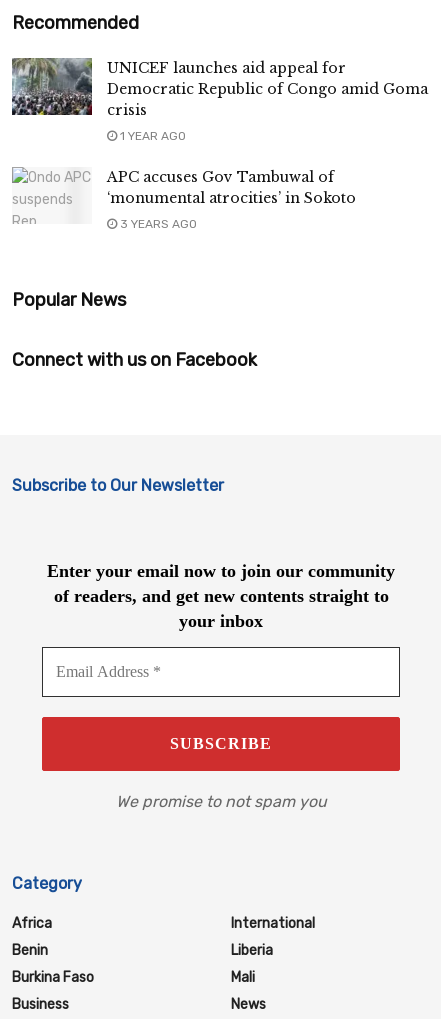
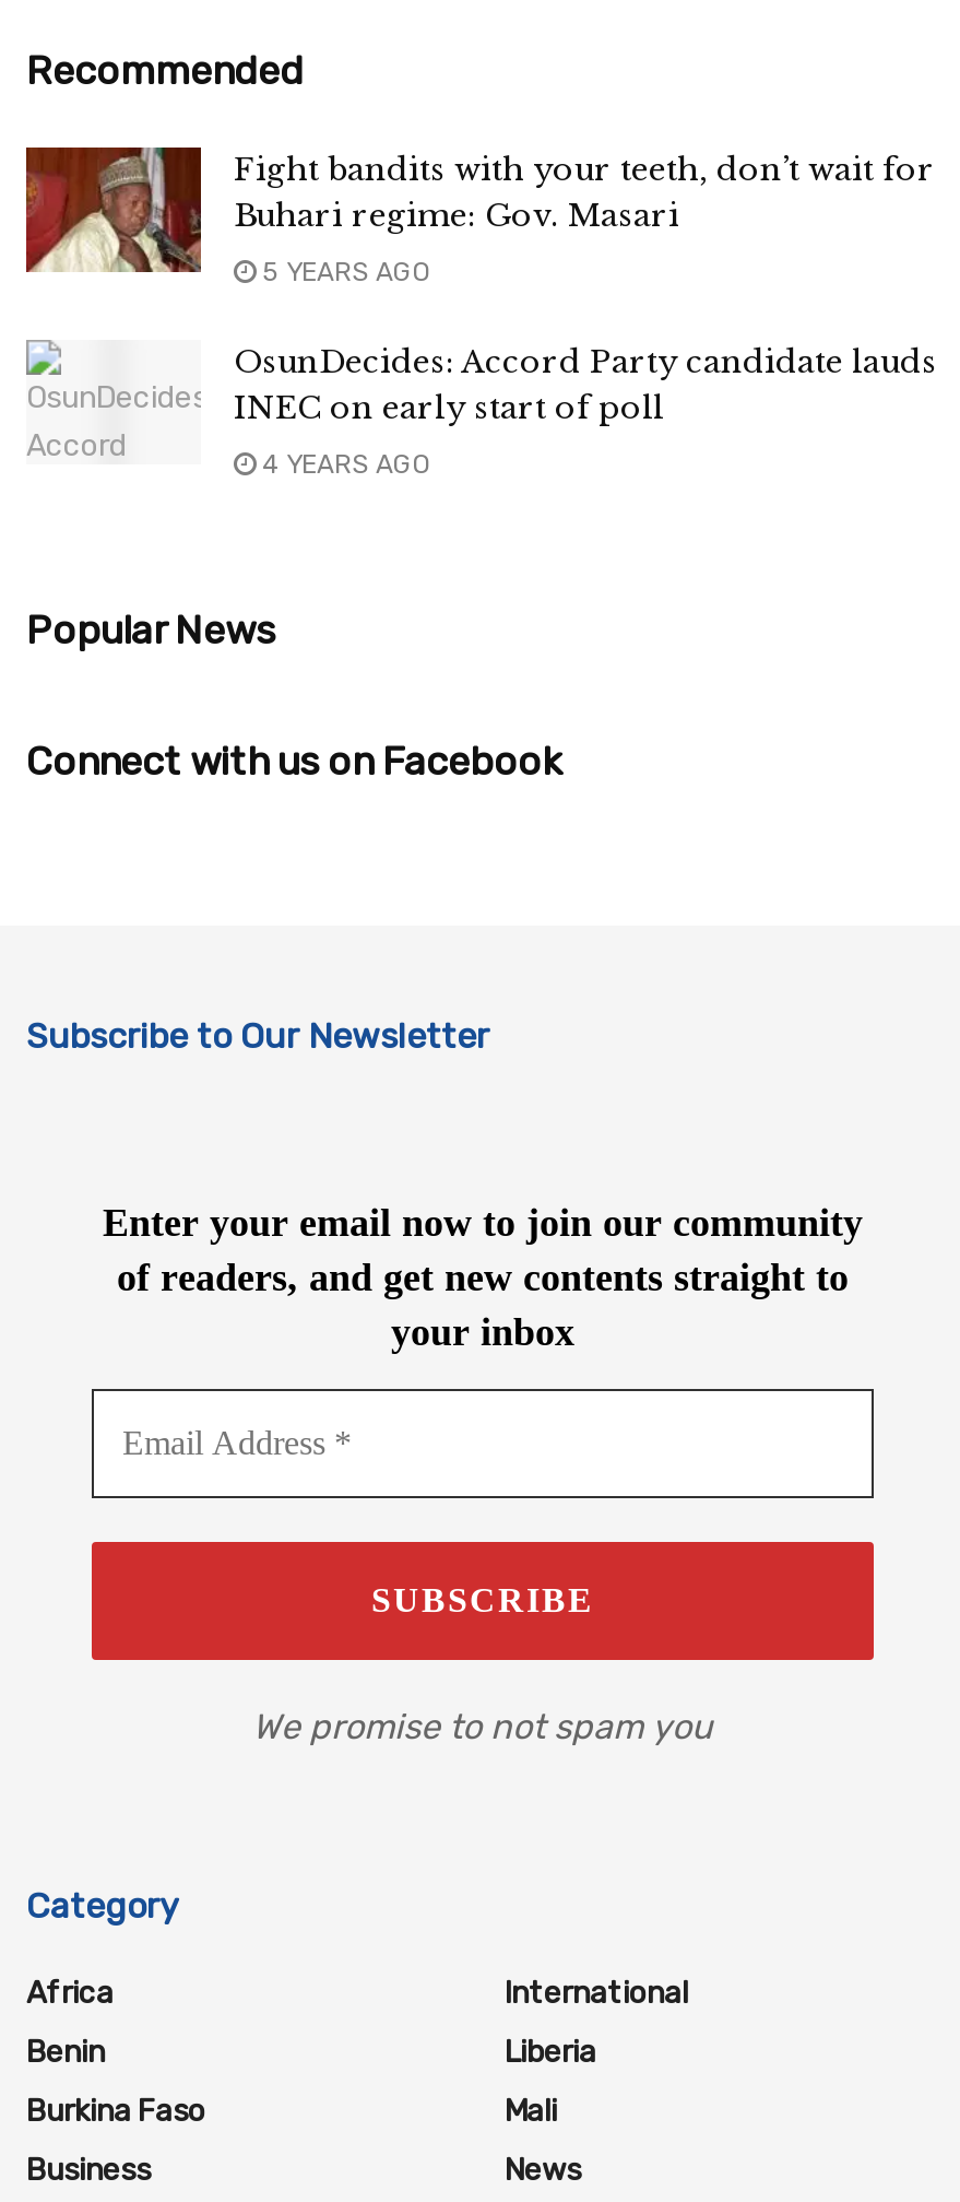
[11,57,428,119] [image] | UNICEF launches aid appeal for | Democratic Republic of Congo amid Goma | crisis -> [24,145,935,274] [image] | Fight bandits with your teeth, don’t wait for | Buhari regime: Gov. Masari
[117,129,186,143] 1 YEAR AGO -> [256,256,430,287] 5 YEARS AGO
[107,168,356,207] APC accuses Gov Tambuwal of | ‘monumental atrocities’ in Sokoto -> [234,342,937,427] OsunDecides: Accord Party candidate lauds | INEC on early start of poll
[117,217,197,231] 3 YEARS AGO -> [256,449,430,479] 4 YEARS AGO

